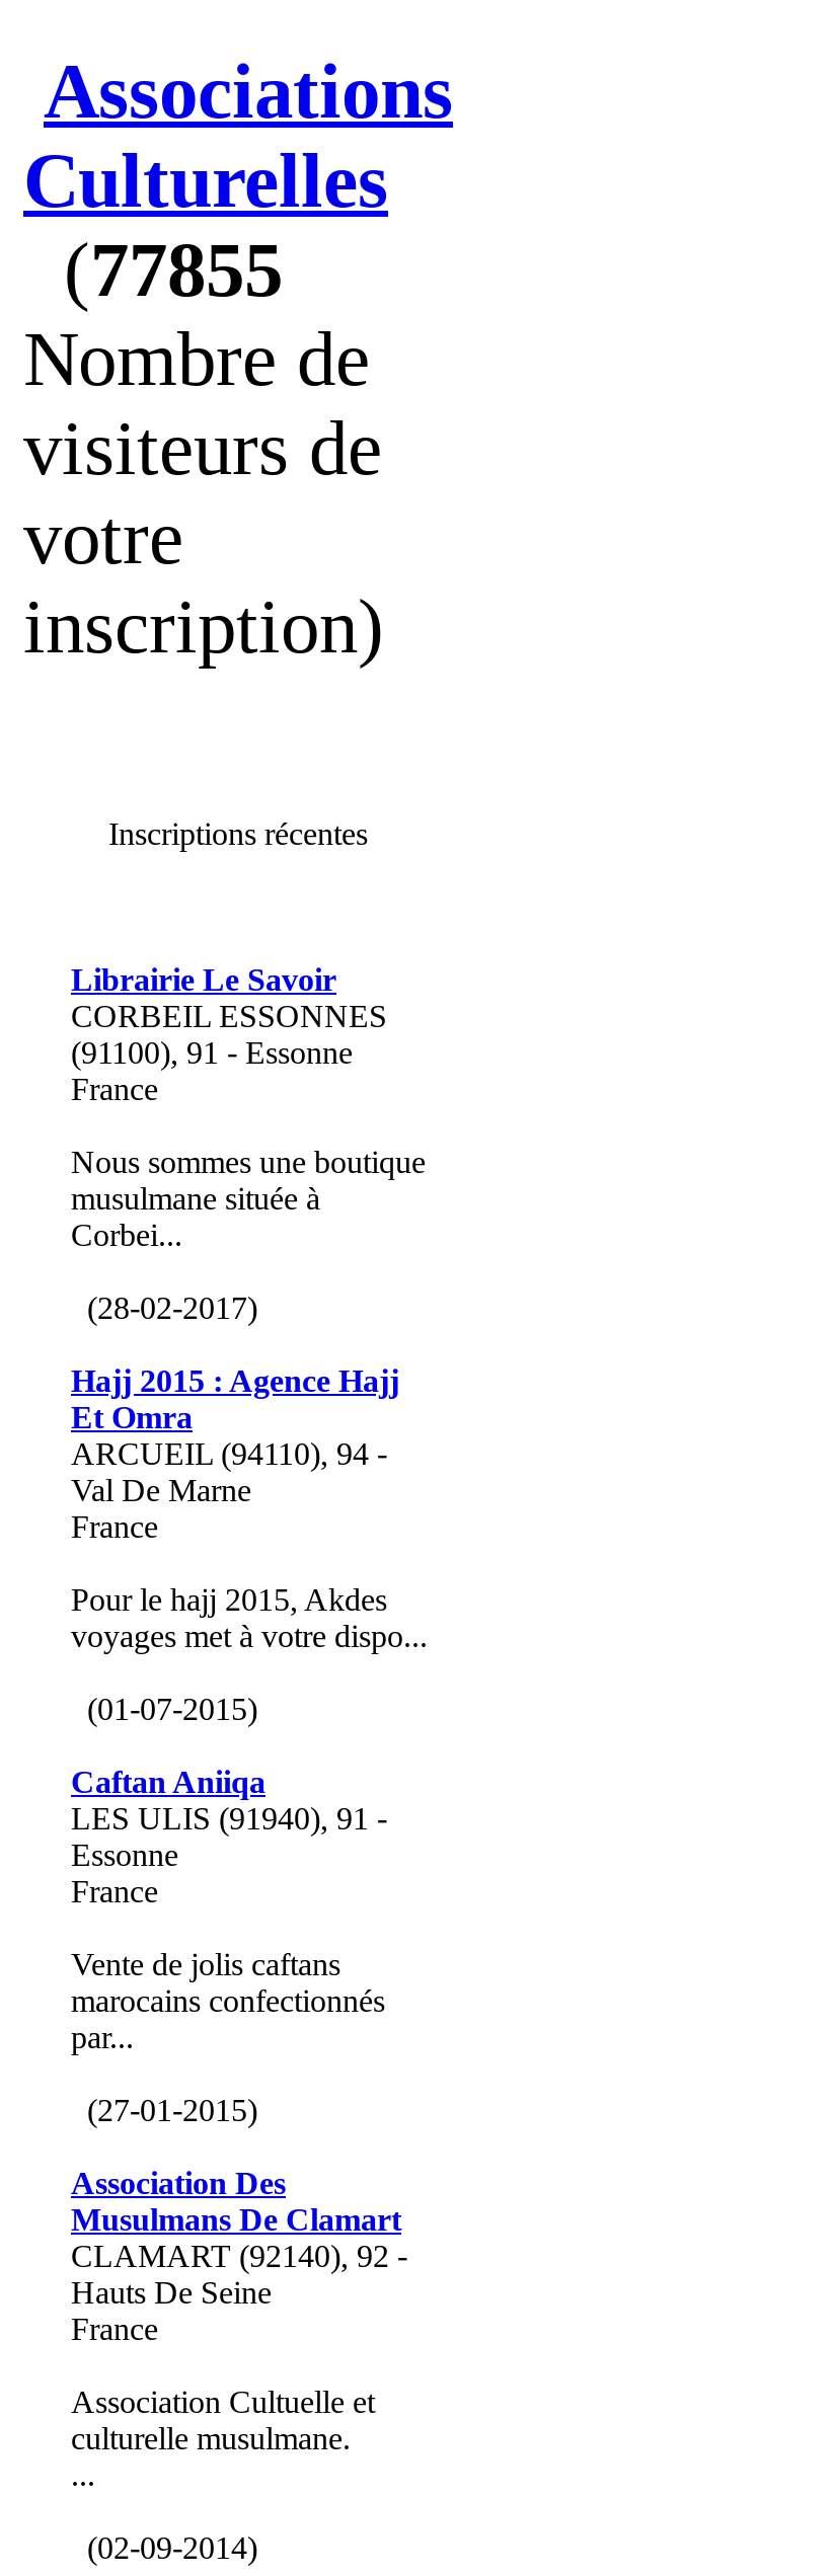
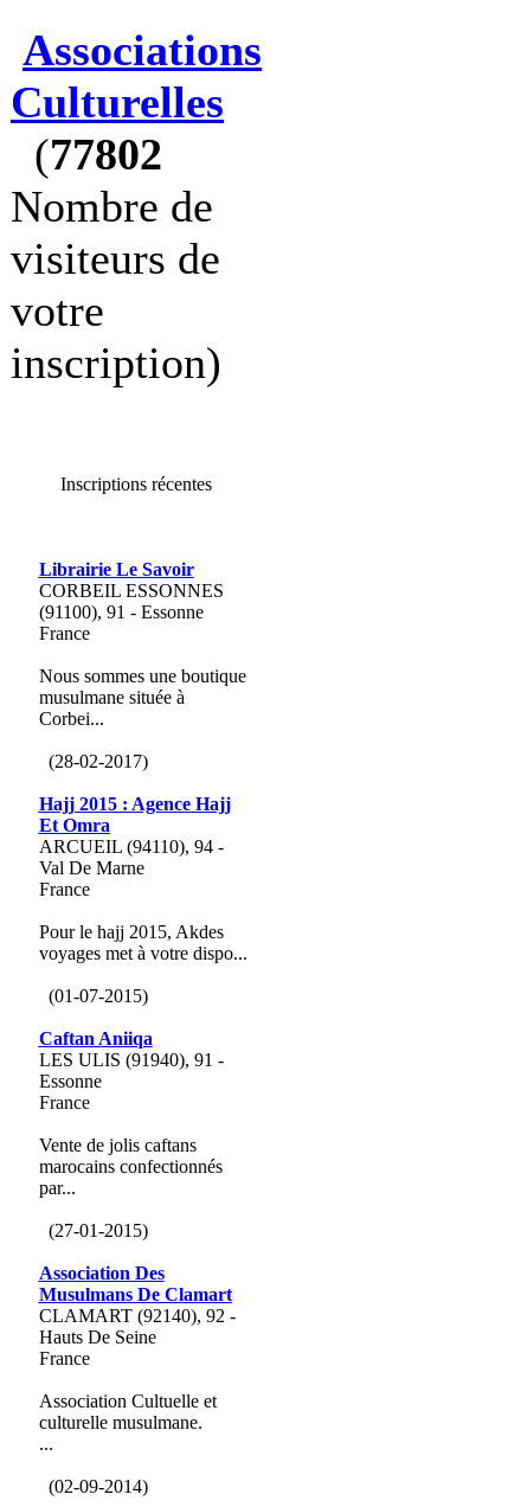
[64,227,283,312] (77855 -> [34,129,162,179] (77802

